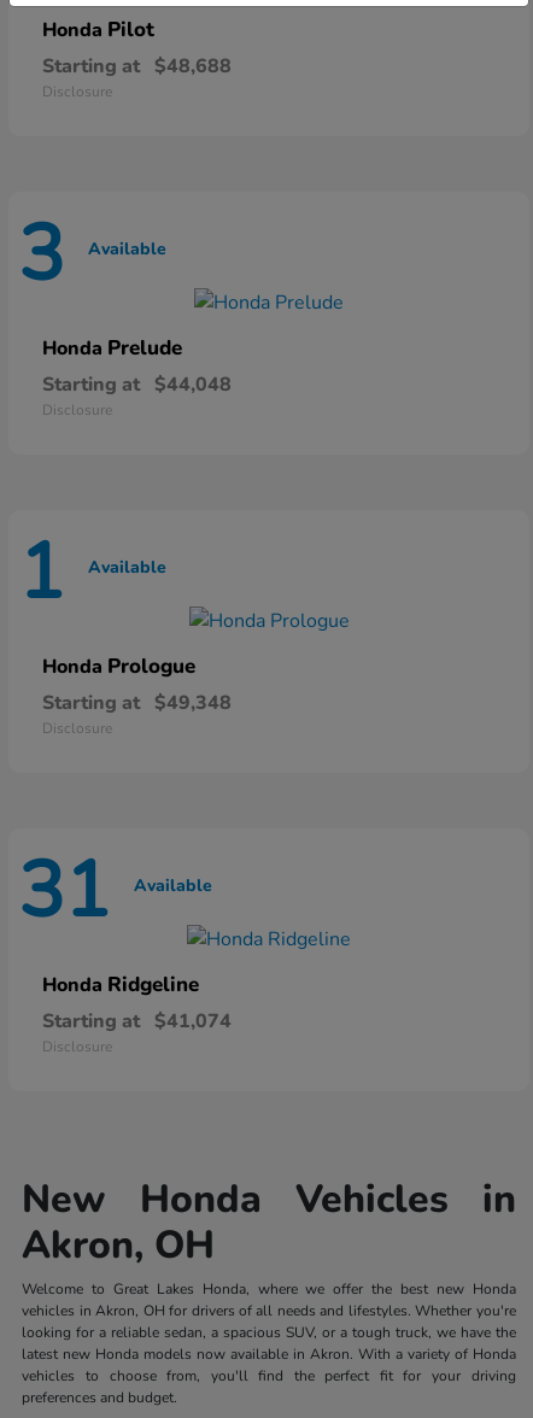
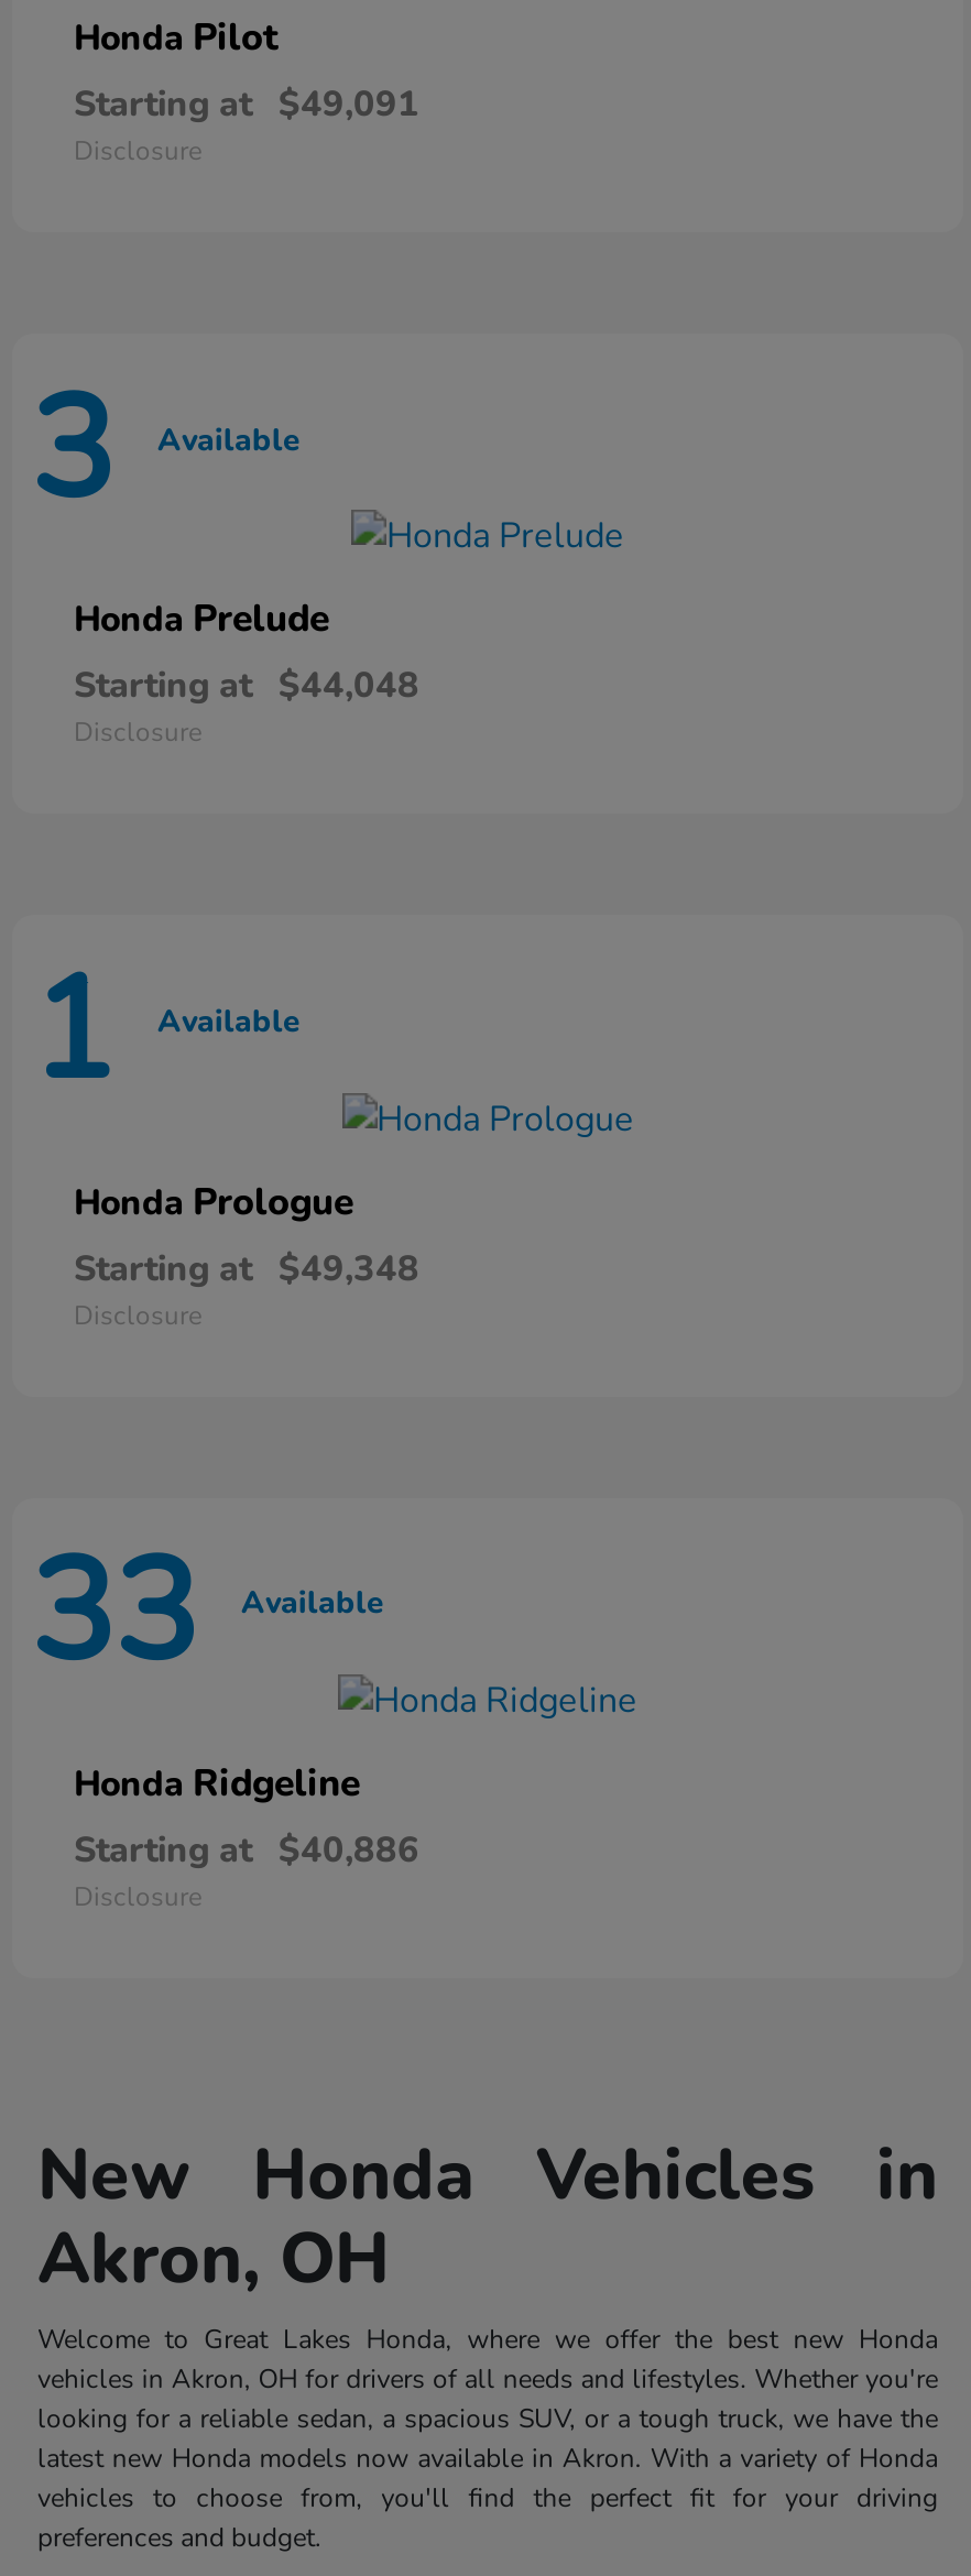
[42,53,232,79] Starting at $48,688 -> [74,81,419,129] Starting at $49,091
[18,839,212,945] 31 Available -> [30,1516,384,1709] 33 Available
[42,1008,232,1035] Starting at $41,074 -> [74,1825,419,1874] Starting at $40,886

